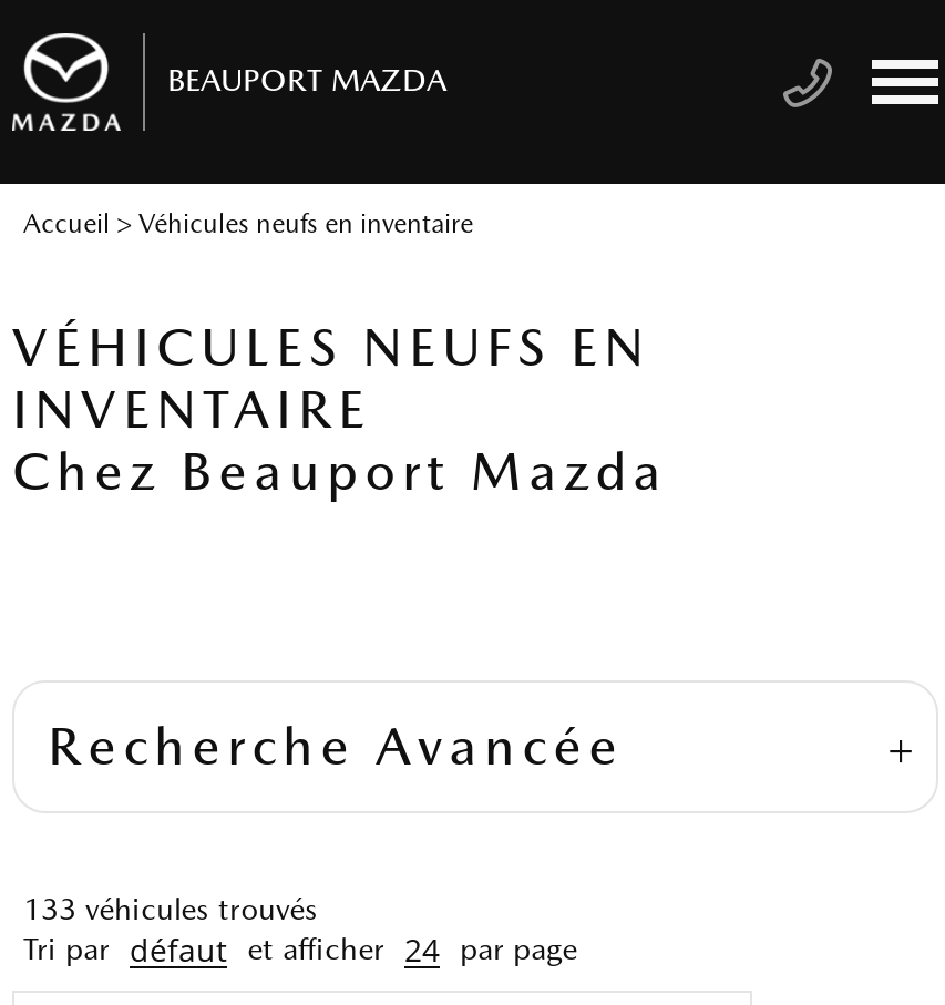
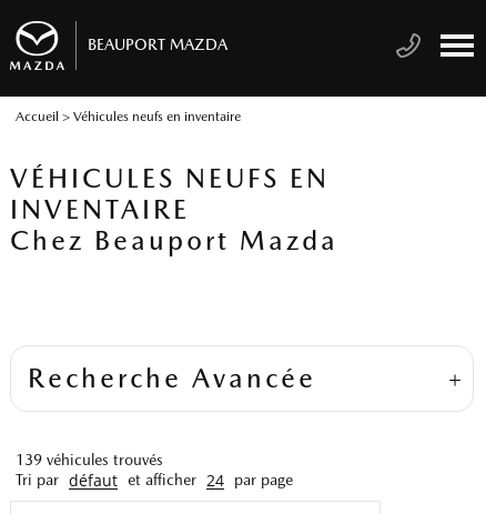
[23,891,318,926] 133 véhicules trouvés -> [16,451,163,468] 139 véhicules trouvés

